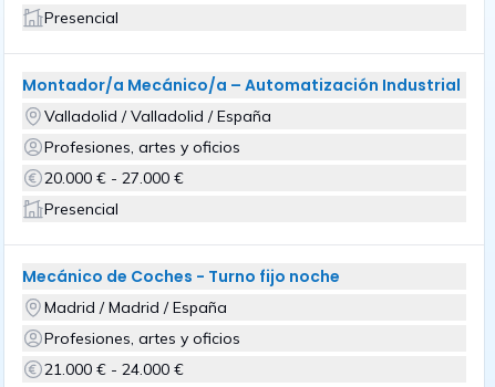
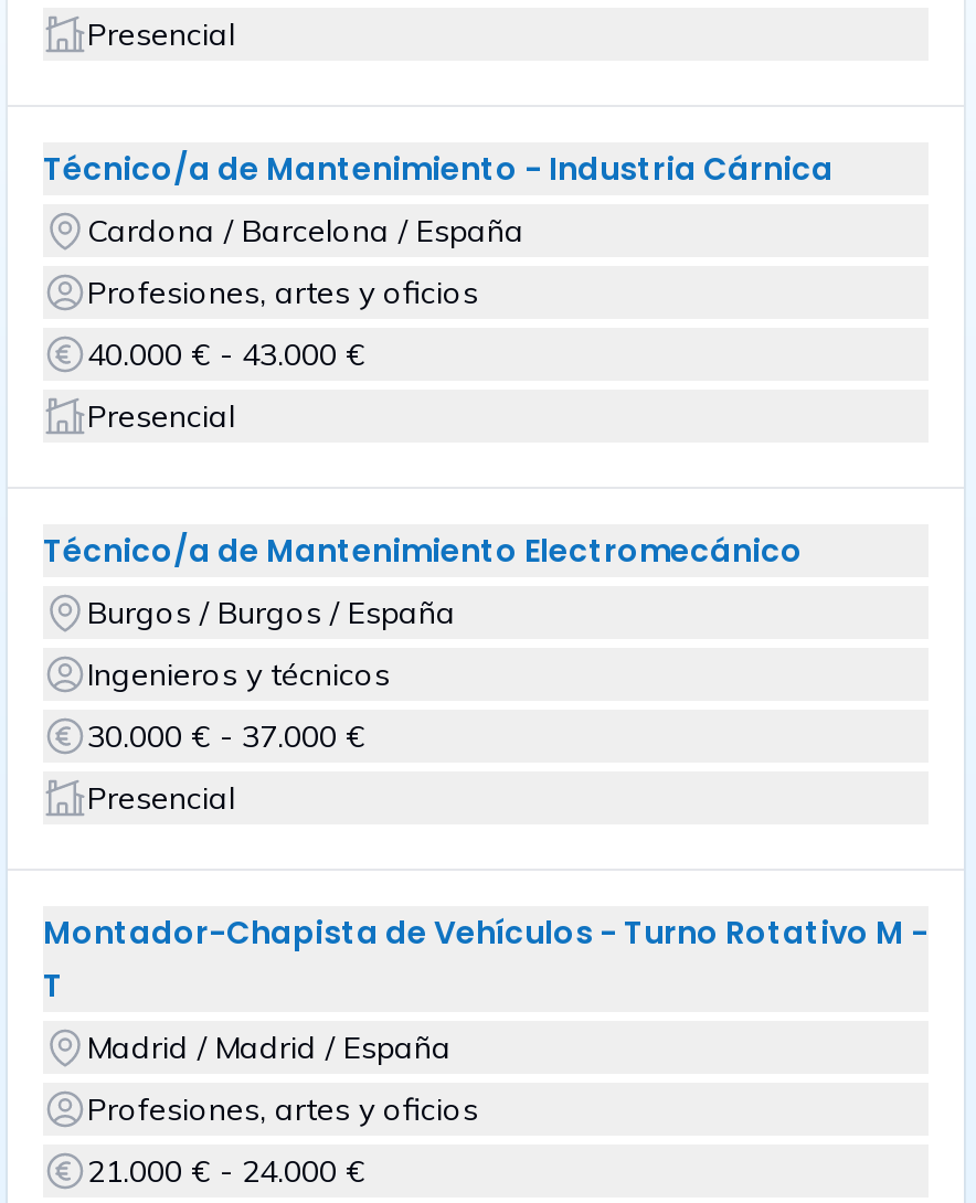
[22,74,461,126] Montador/a Mecánico/a – Automatización Industrial | Valladolid / Valladolid / España -> [43,147,834,251] Técnico/a de Mantenimiento - Industria Cárnica | Cardona / Barcelona / España
[44,168,184,188] 20.000 € - 27.000 € -> [87,334,365,374] 40.000 € - 43.000 €
[22,265,340,287] Mecánico de Coches - Turno fijo noche -> [43,529,929,1008] Técnico/a de Mantenimiento Electromecánico | Burgos / Burgos / España | Ingenieros y técnicos | 30.000 € - 37.000 € | Presencial | Montador-Chapista de Vehículos - Turno Rotativo M - | T

